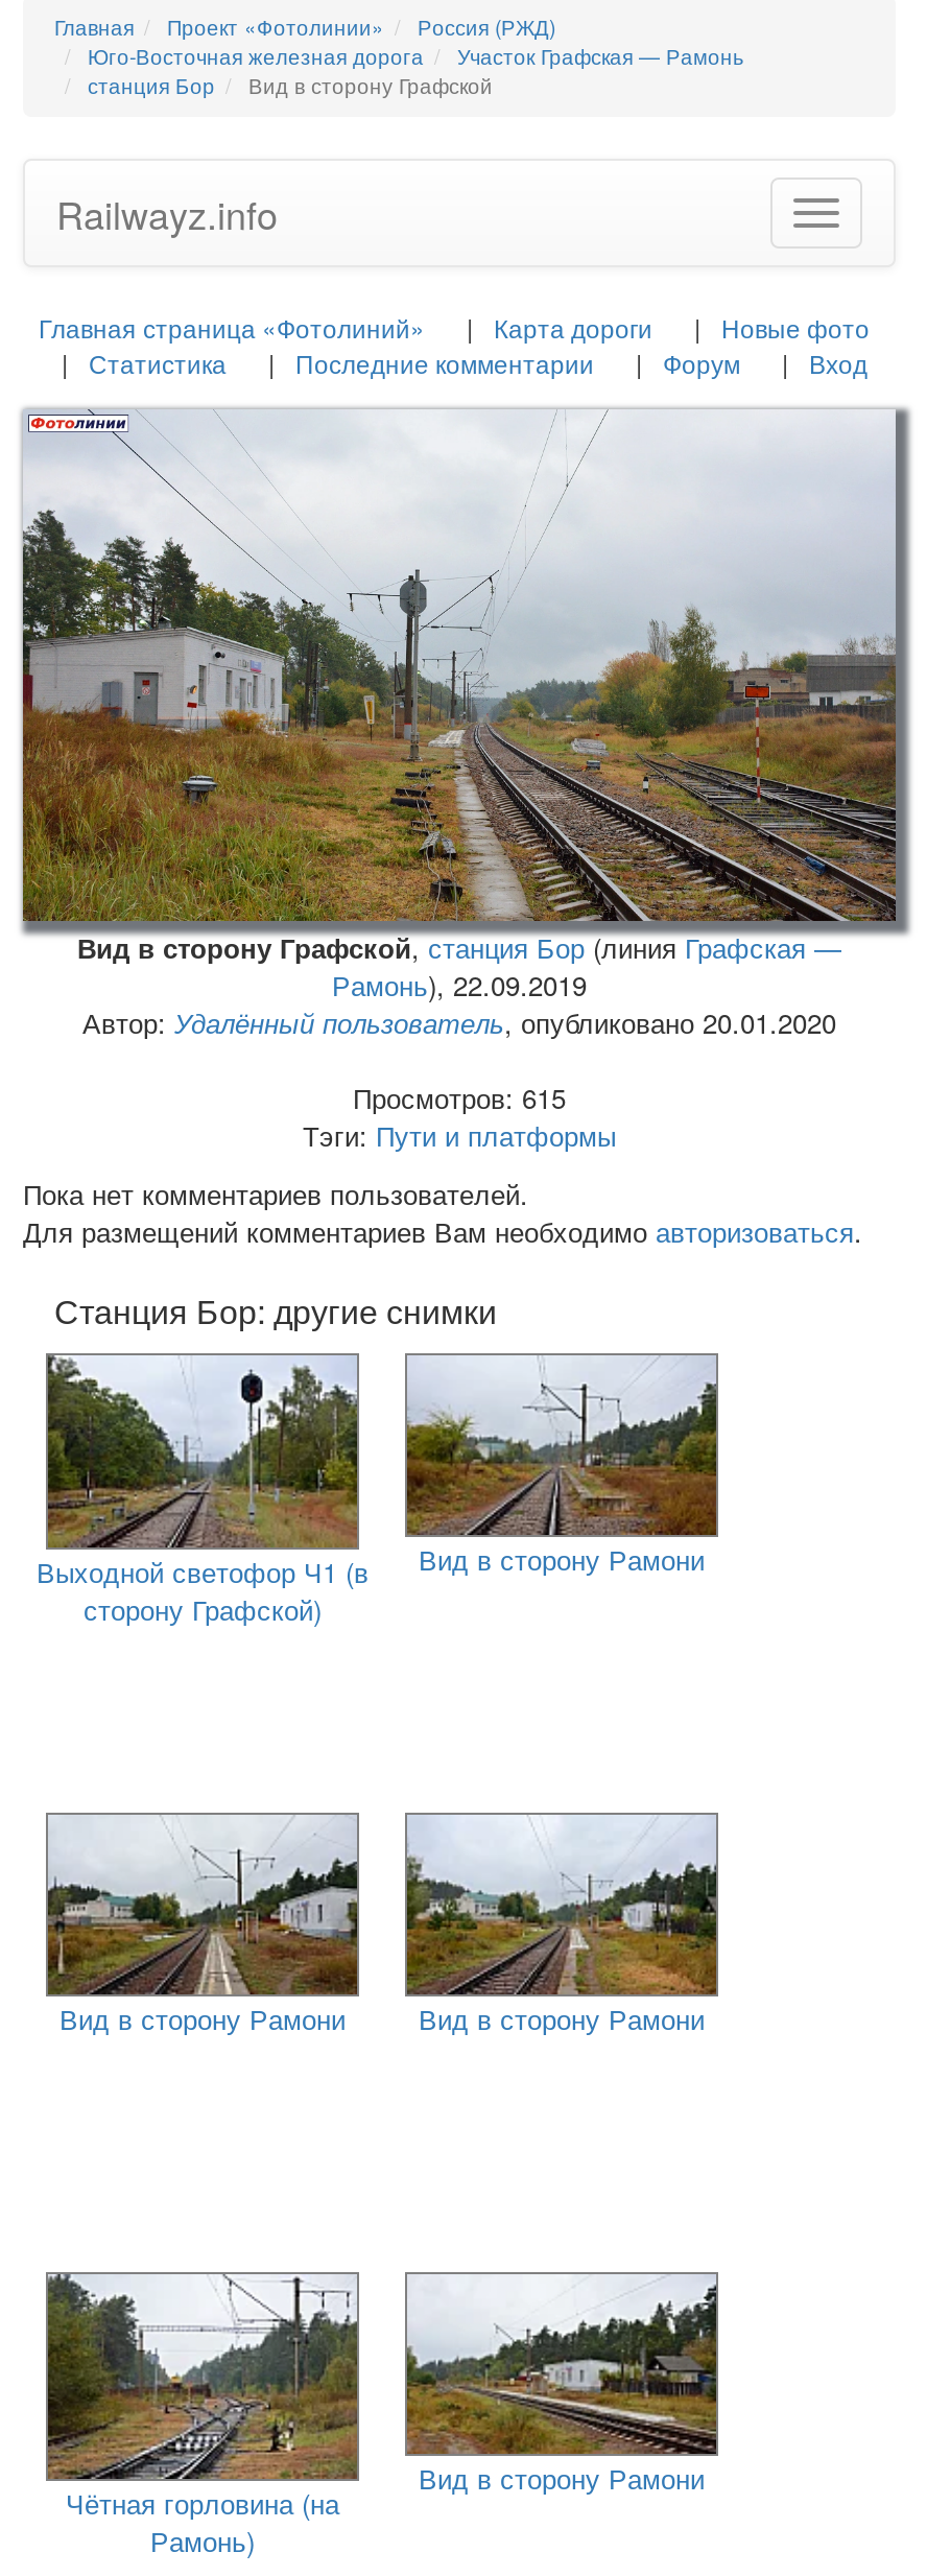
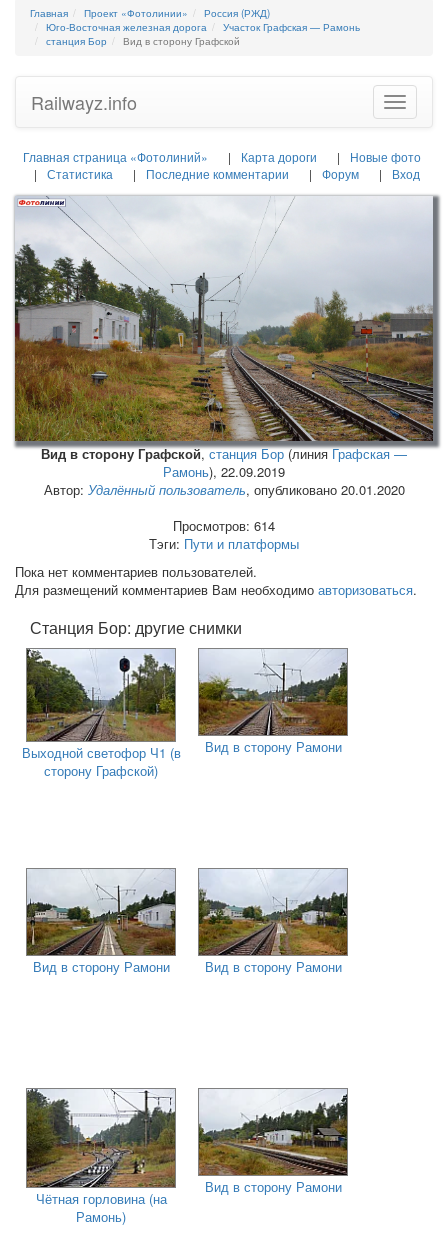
[353,1077,566,1117] Просмотров: 615 -> [173,516,275,535] Просмотров: 614

